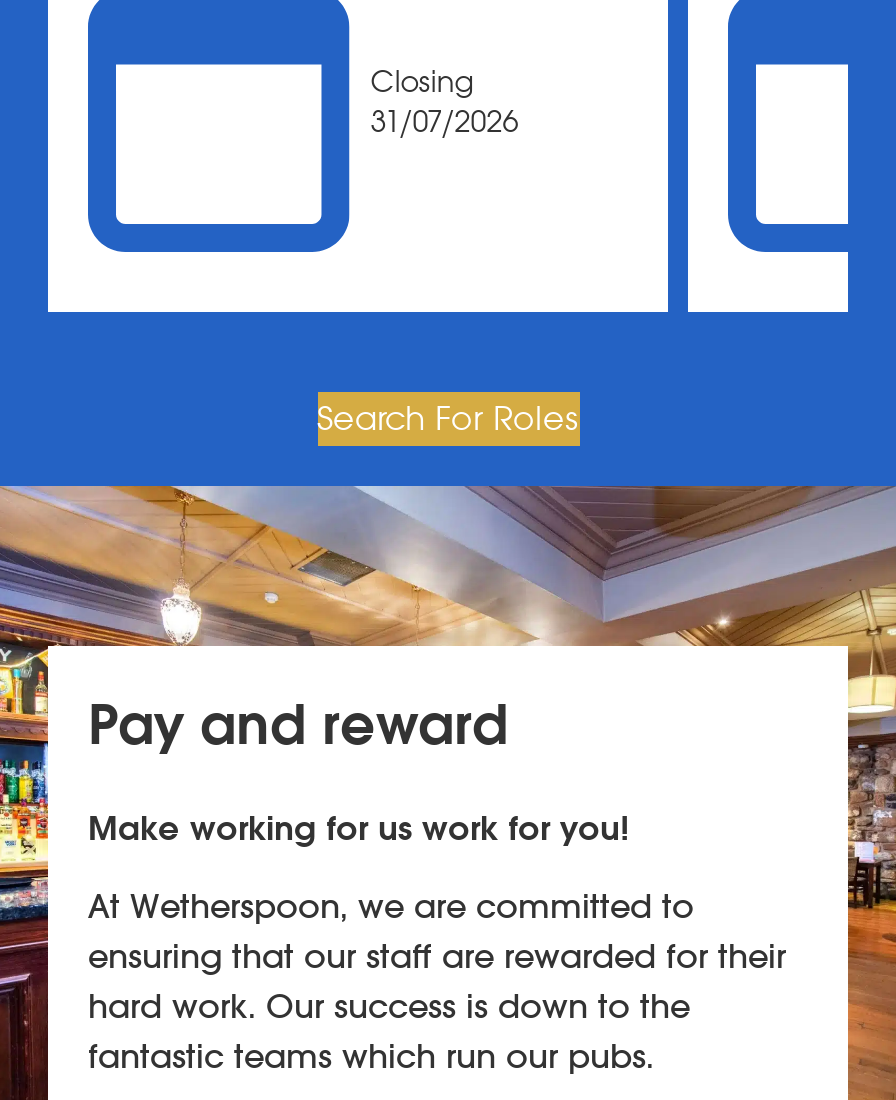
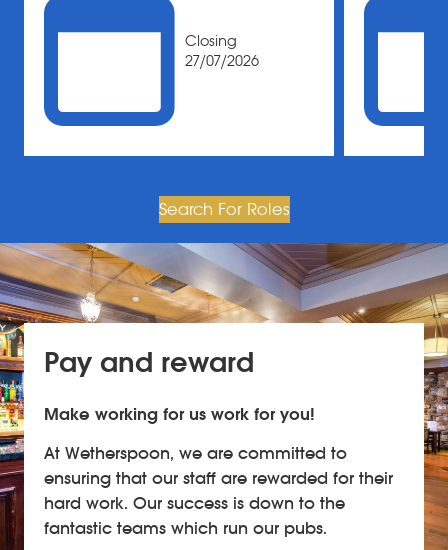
[370,102,518,140] 31/07/2026 -> [185,51,259,70] 27/07/2026

